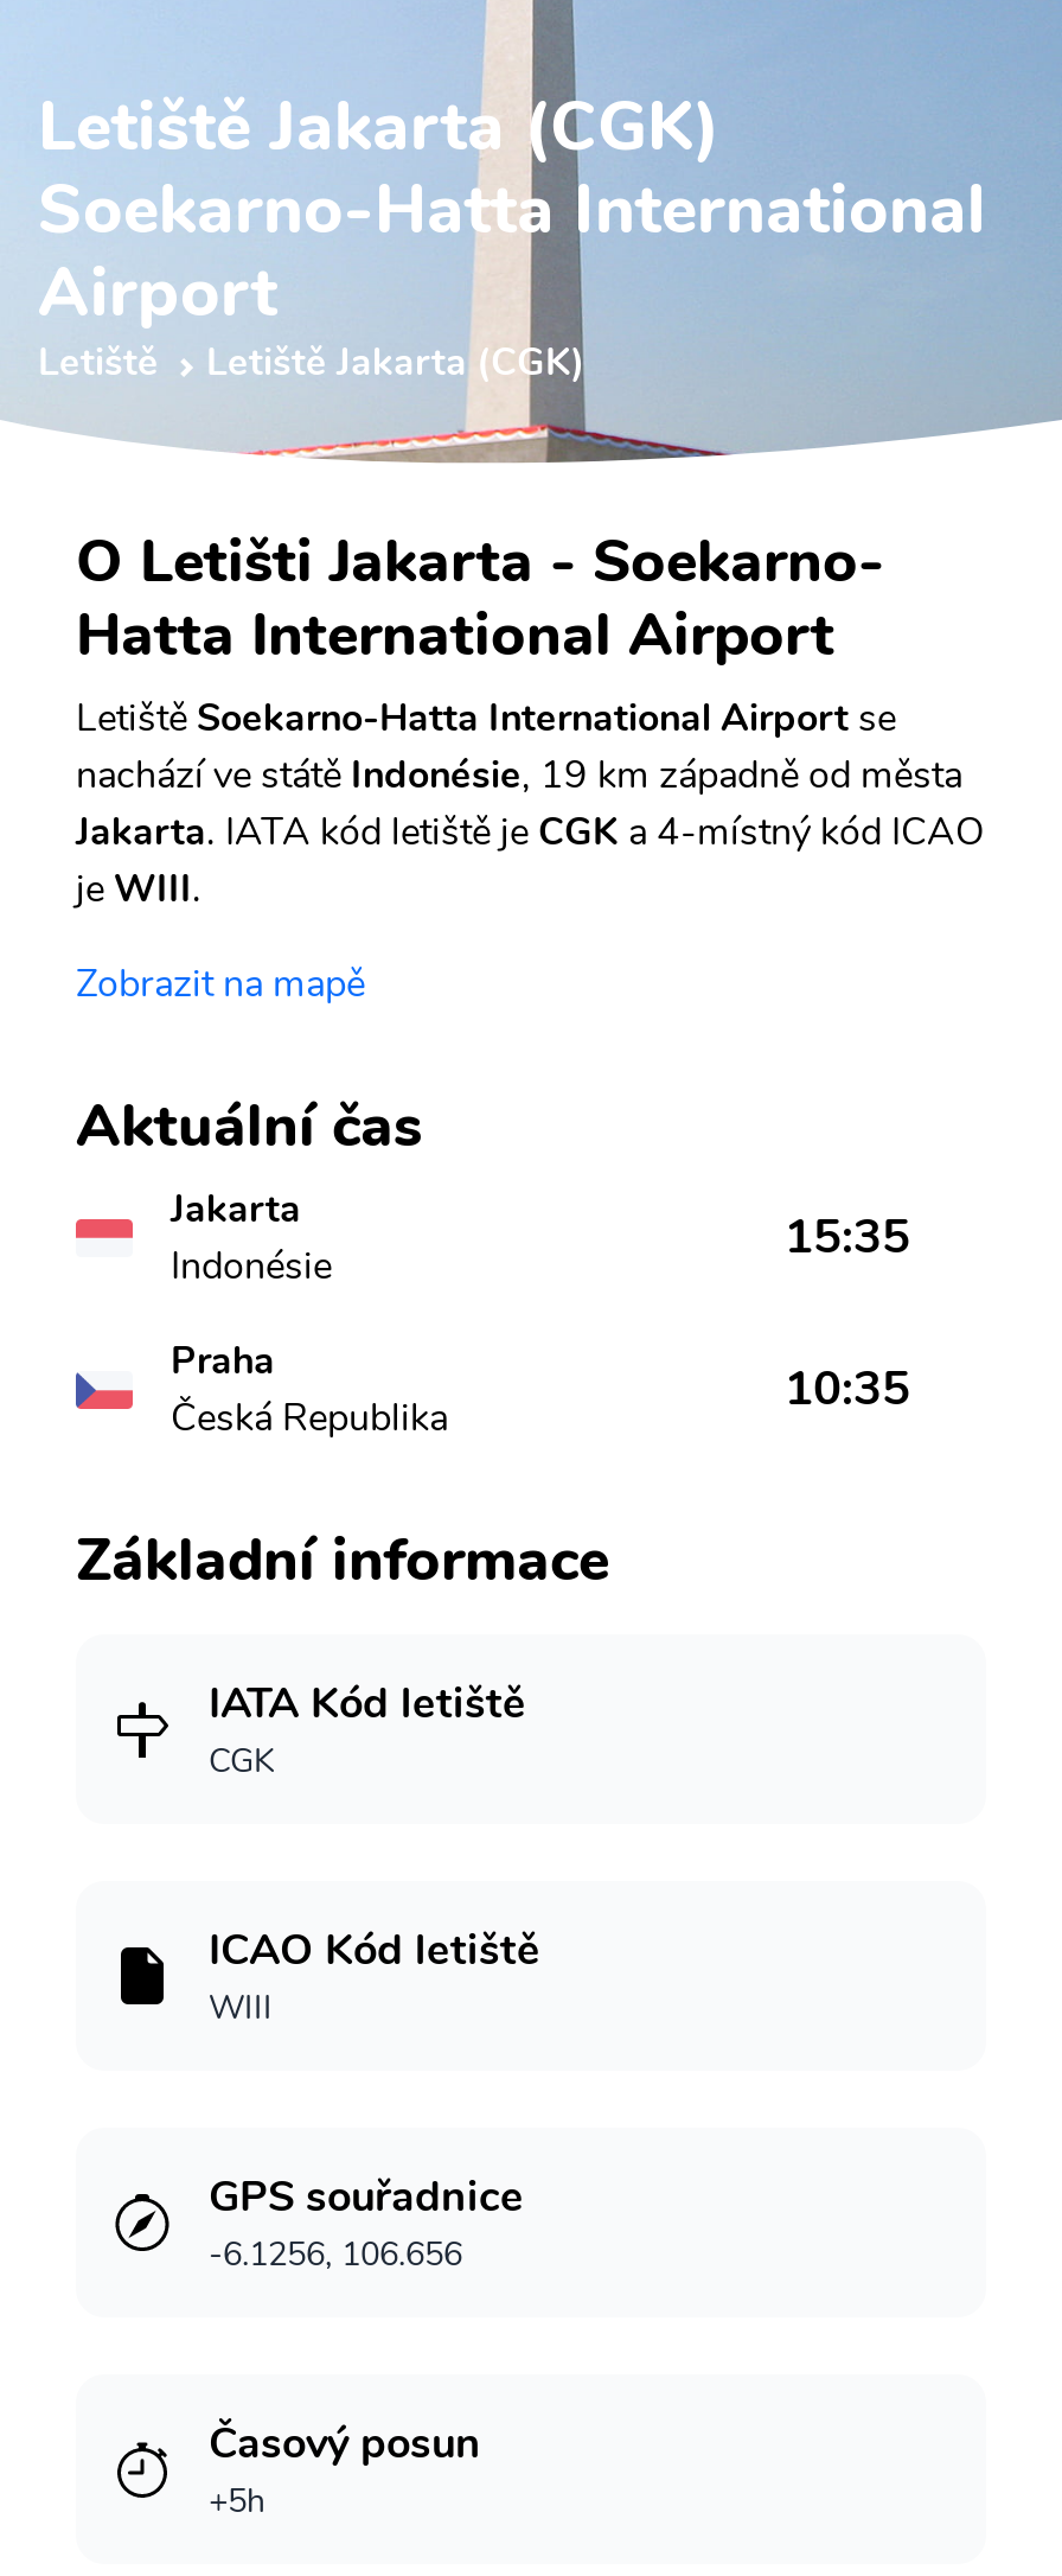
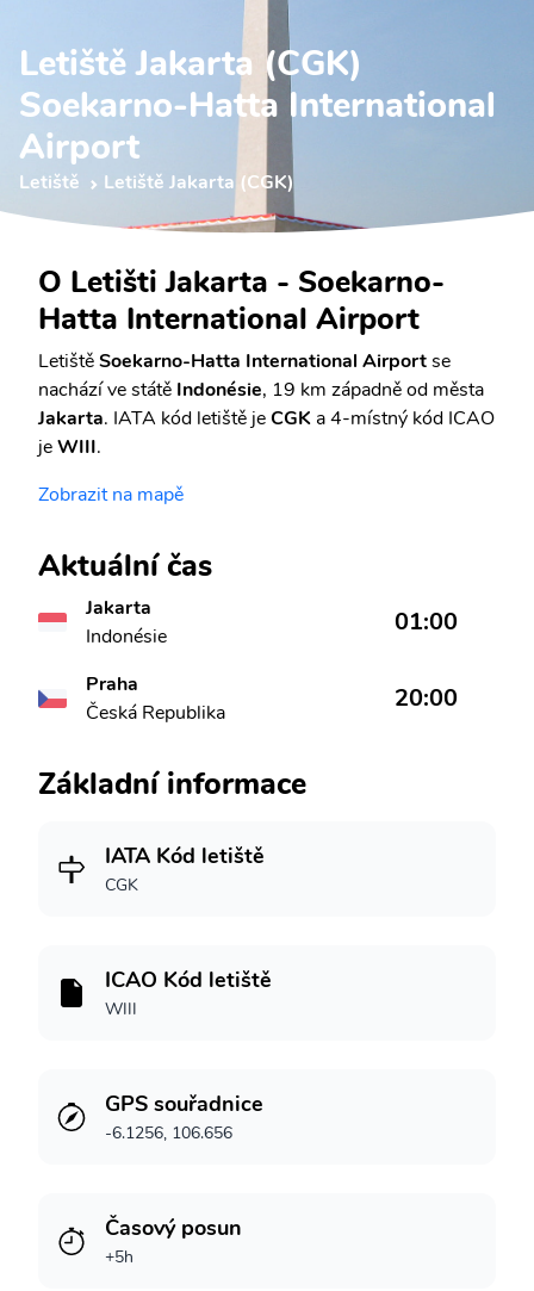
[785,1205,910,1269] 15:35 -> [395,606,458,638] 01:00
[785,1357,910,1421] 10:35 -> [395,682,458,714] 20:00

